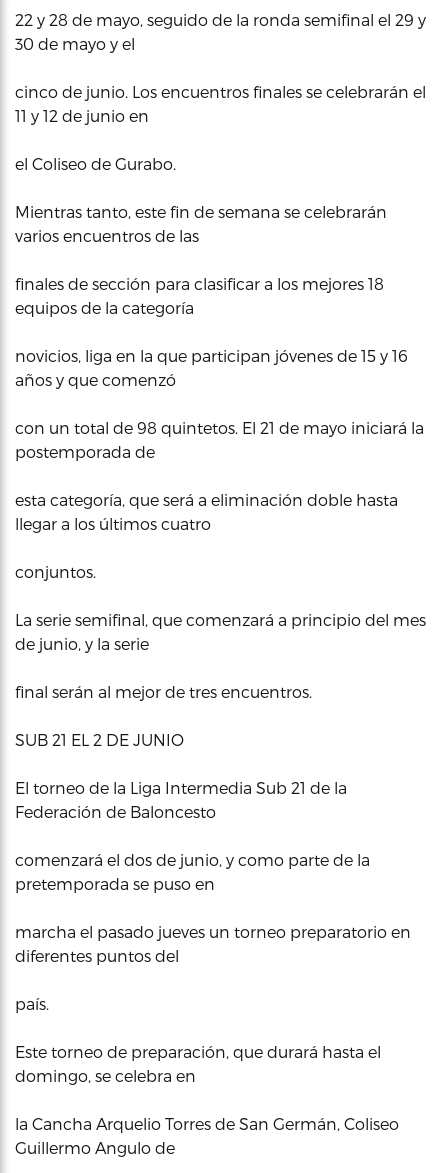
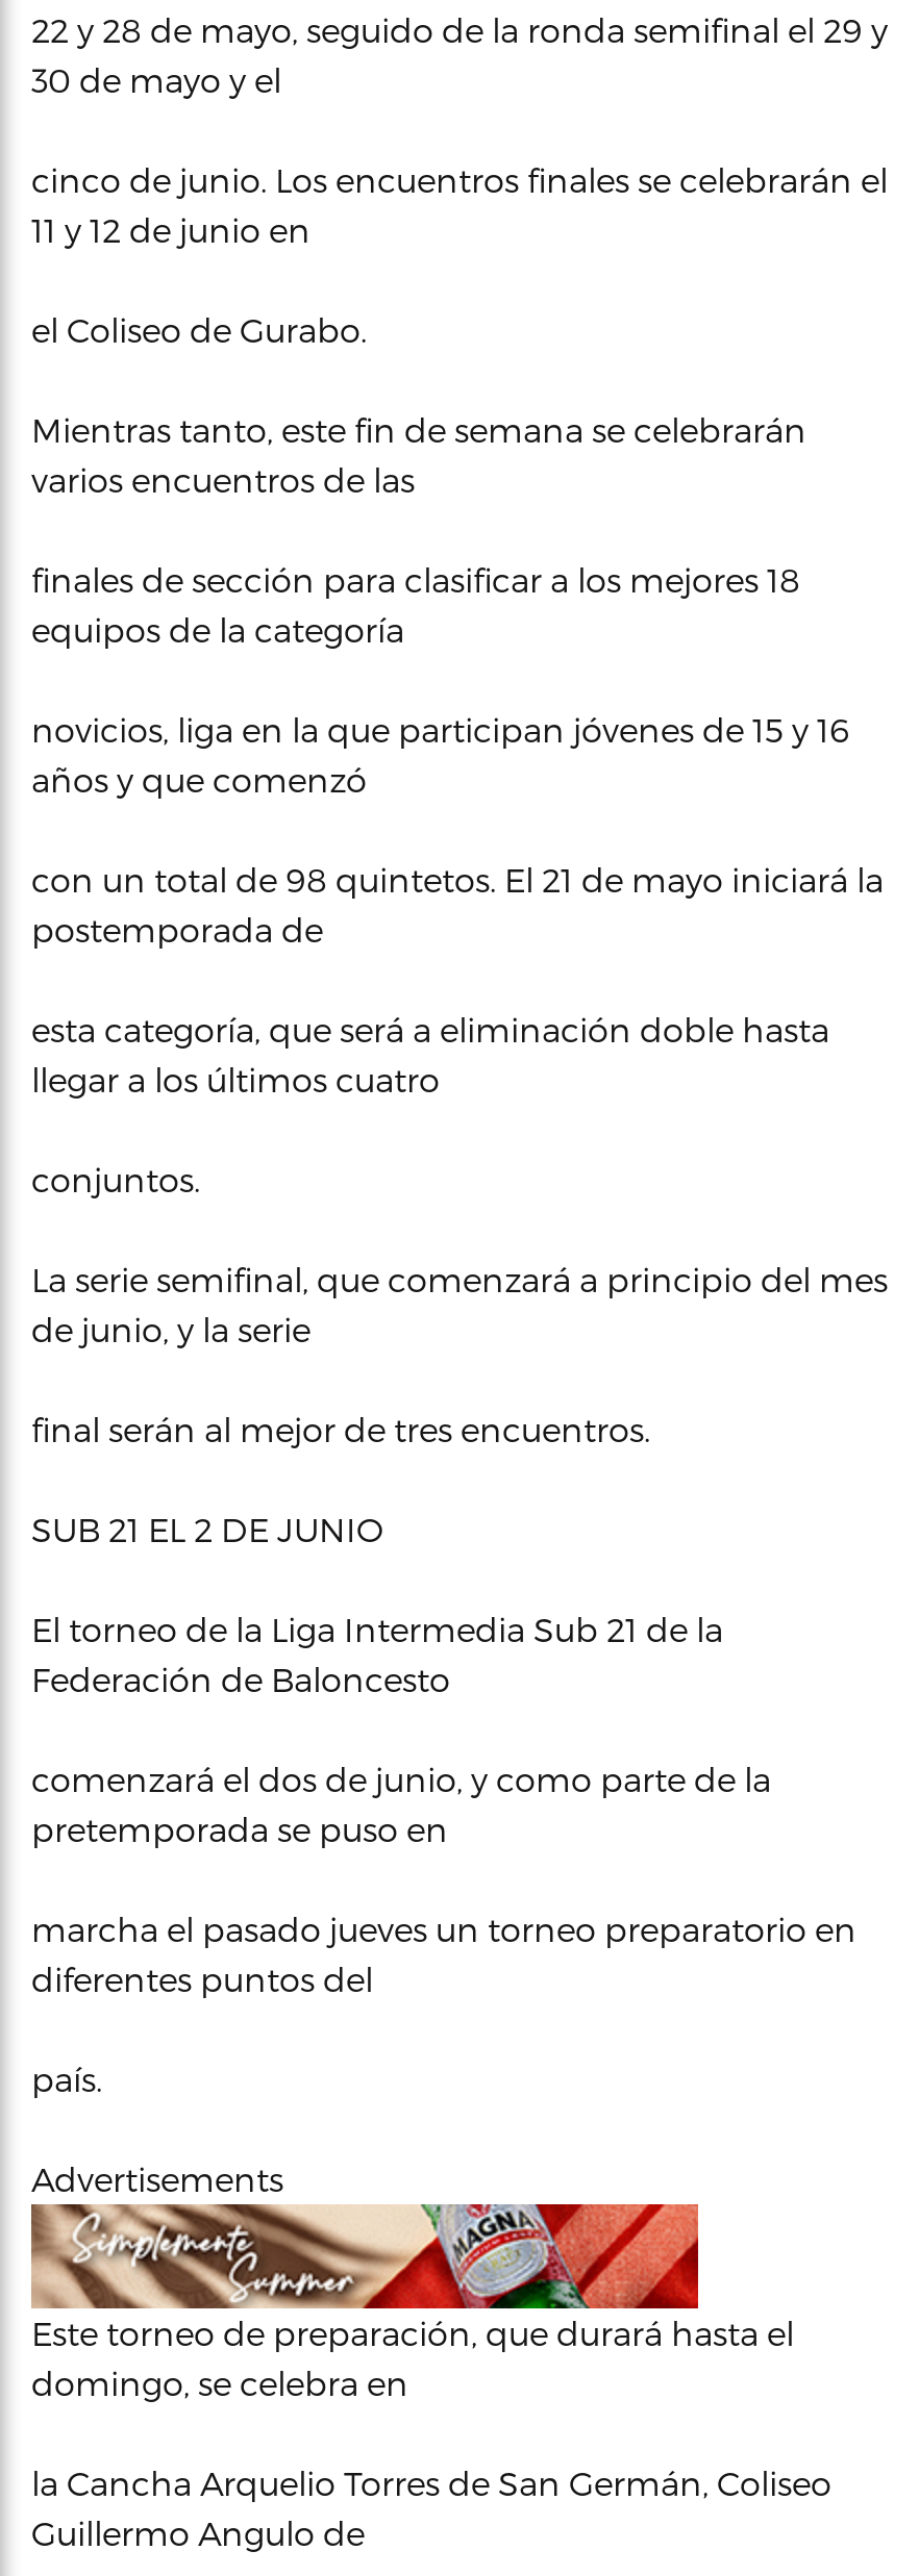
none -> [29,2201,700,2307] [image]
none -> [31,2159,283,2198] Advertisements

